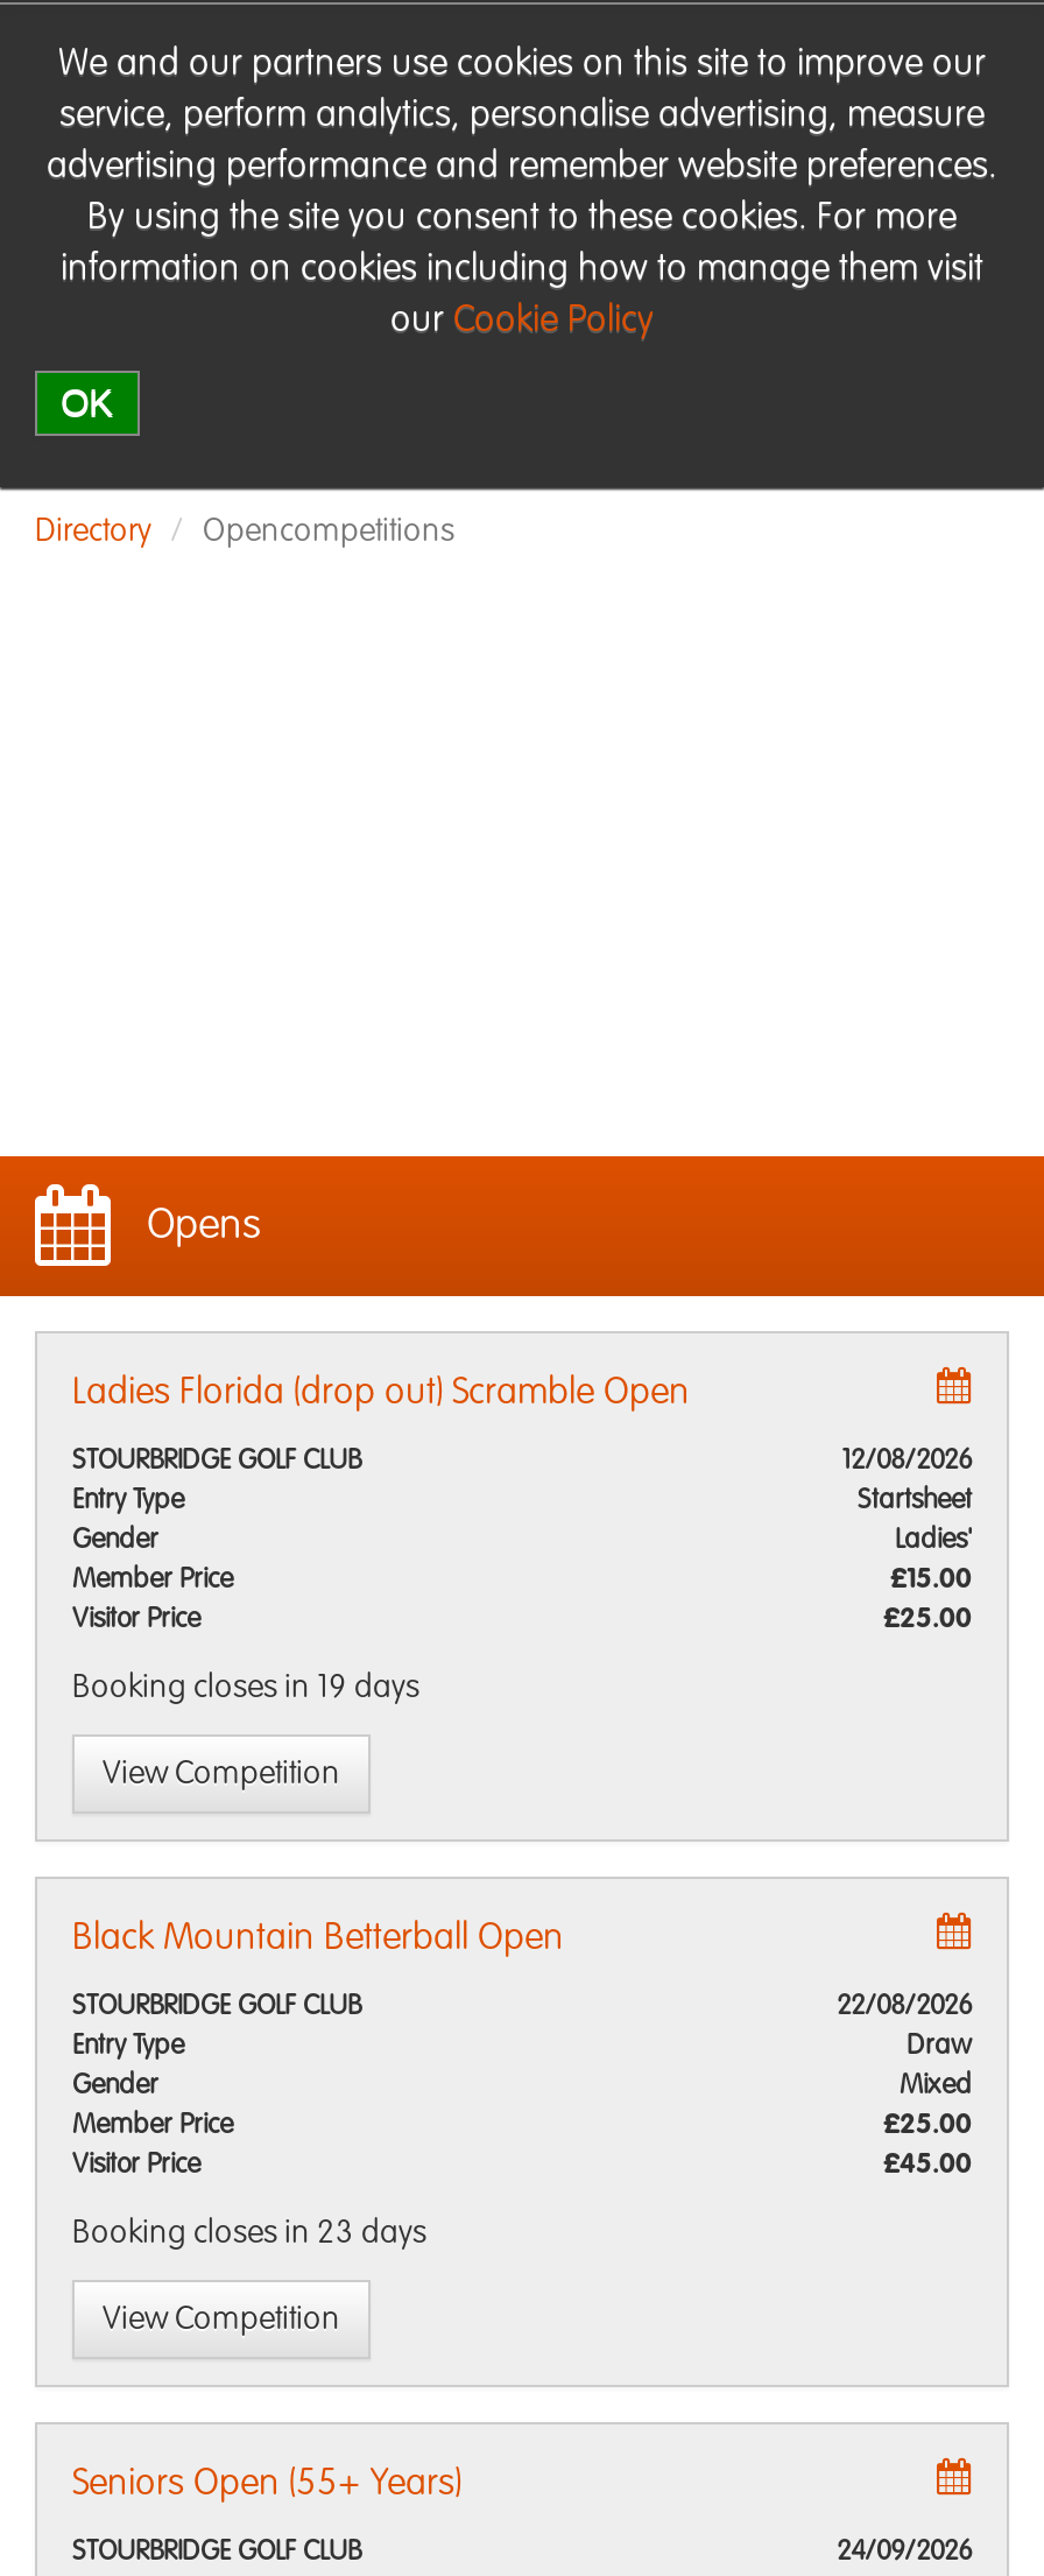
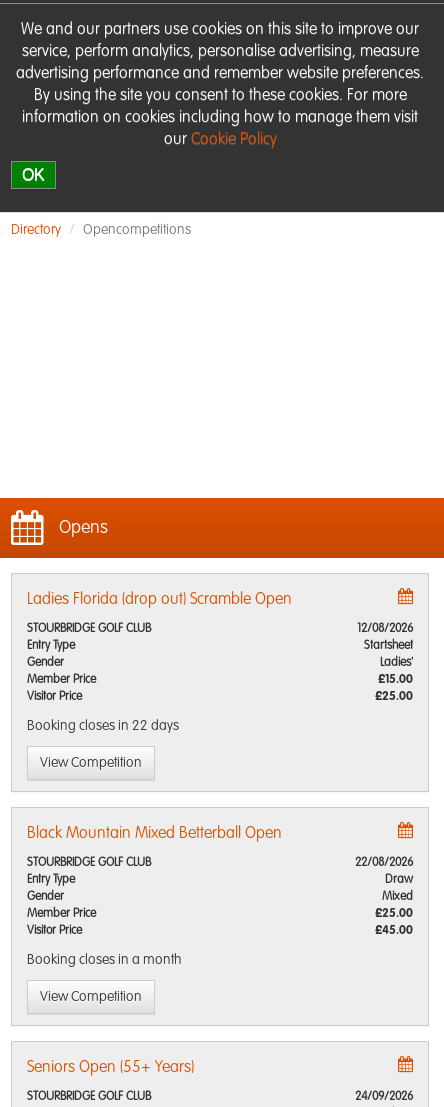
[72,1671,419,1704] Booking closes in 19 days -> [27,719,179,733] Booking closes in 22 days
[72,1921,564,1958] Black Mountain Betterball Open -> [27,826,282,842] Black Mountain Mixed Betterball Open
[72,2217,426,2250] Booking closes in 23 days -> [27,953,182,967] Booking closes in a month

